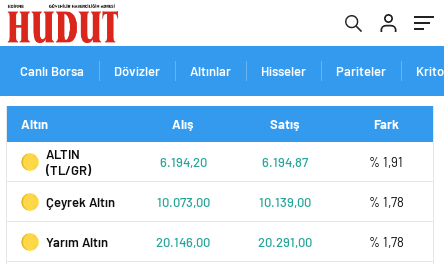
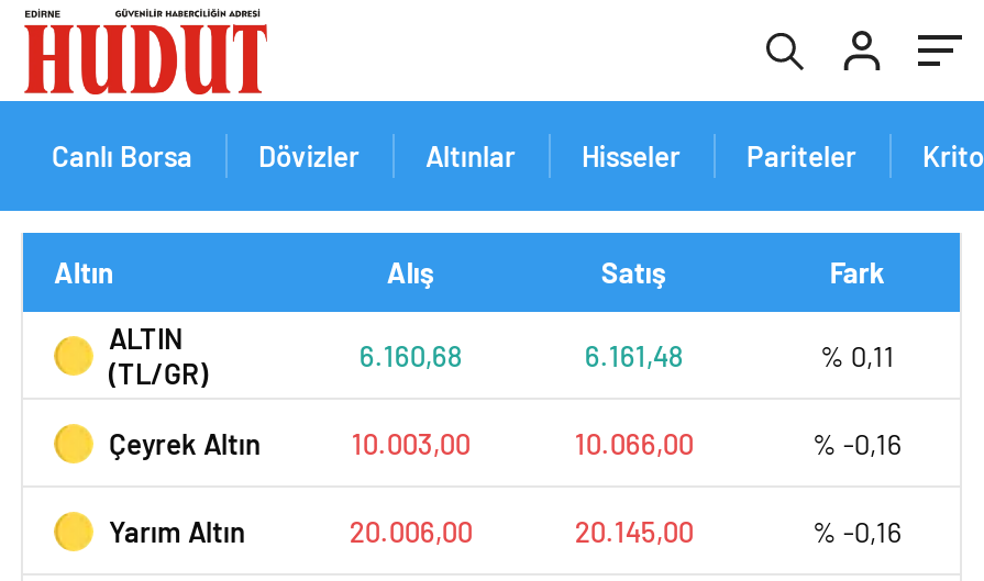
[160,153,207,169] 6.194,20 -> [359,337,463,372] 6.160,68
[262,153,308,169] 6.194,87 -> [585,337,684,372] 6.161,48
[369,153,403,169] % 1,91 -> [820,337,895,372] % 0,11
[157,193,210,209] 10.073,00 -> [352,425,470,460] 10.003,00
[259,193,311,209] 10.139,00 -> [575,425,694,460] 10.066,00
[369,193,404,209] % 1,78 -> [812,425,902,460] % -0,16
[156,233,210,249] 20.146,00 -> [349,513,473,548] 20.006,00
[258,233,312,249] 20.291,00 -> [575,513,694,548] 20.145,00
[369,233,404,249] % 1,78 -> [812,513,902,548] % -0,16

